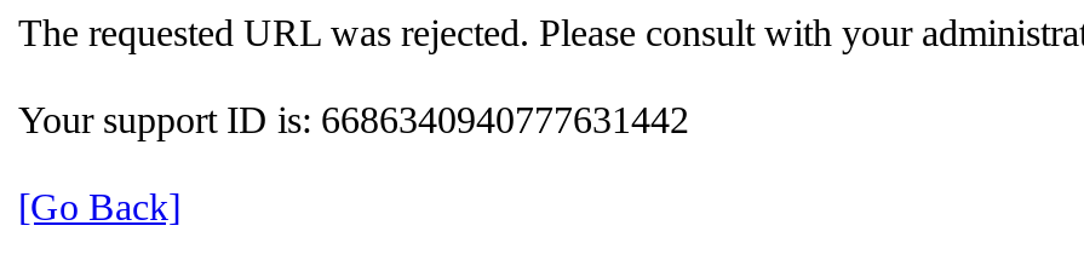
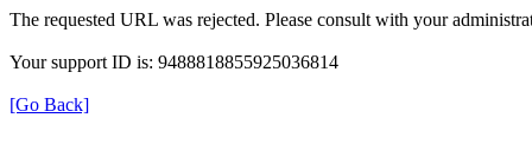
[18,99,689,140] Your support ID is: 6686340940777631442 -> [9,52,338,72] Your support ID is: 9488818855925036814

